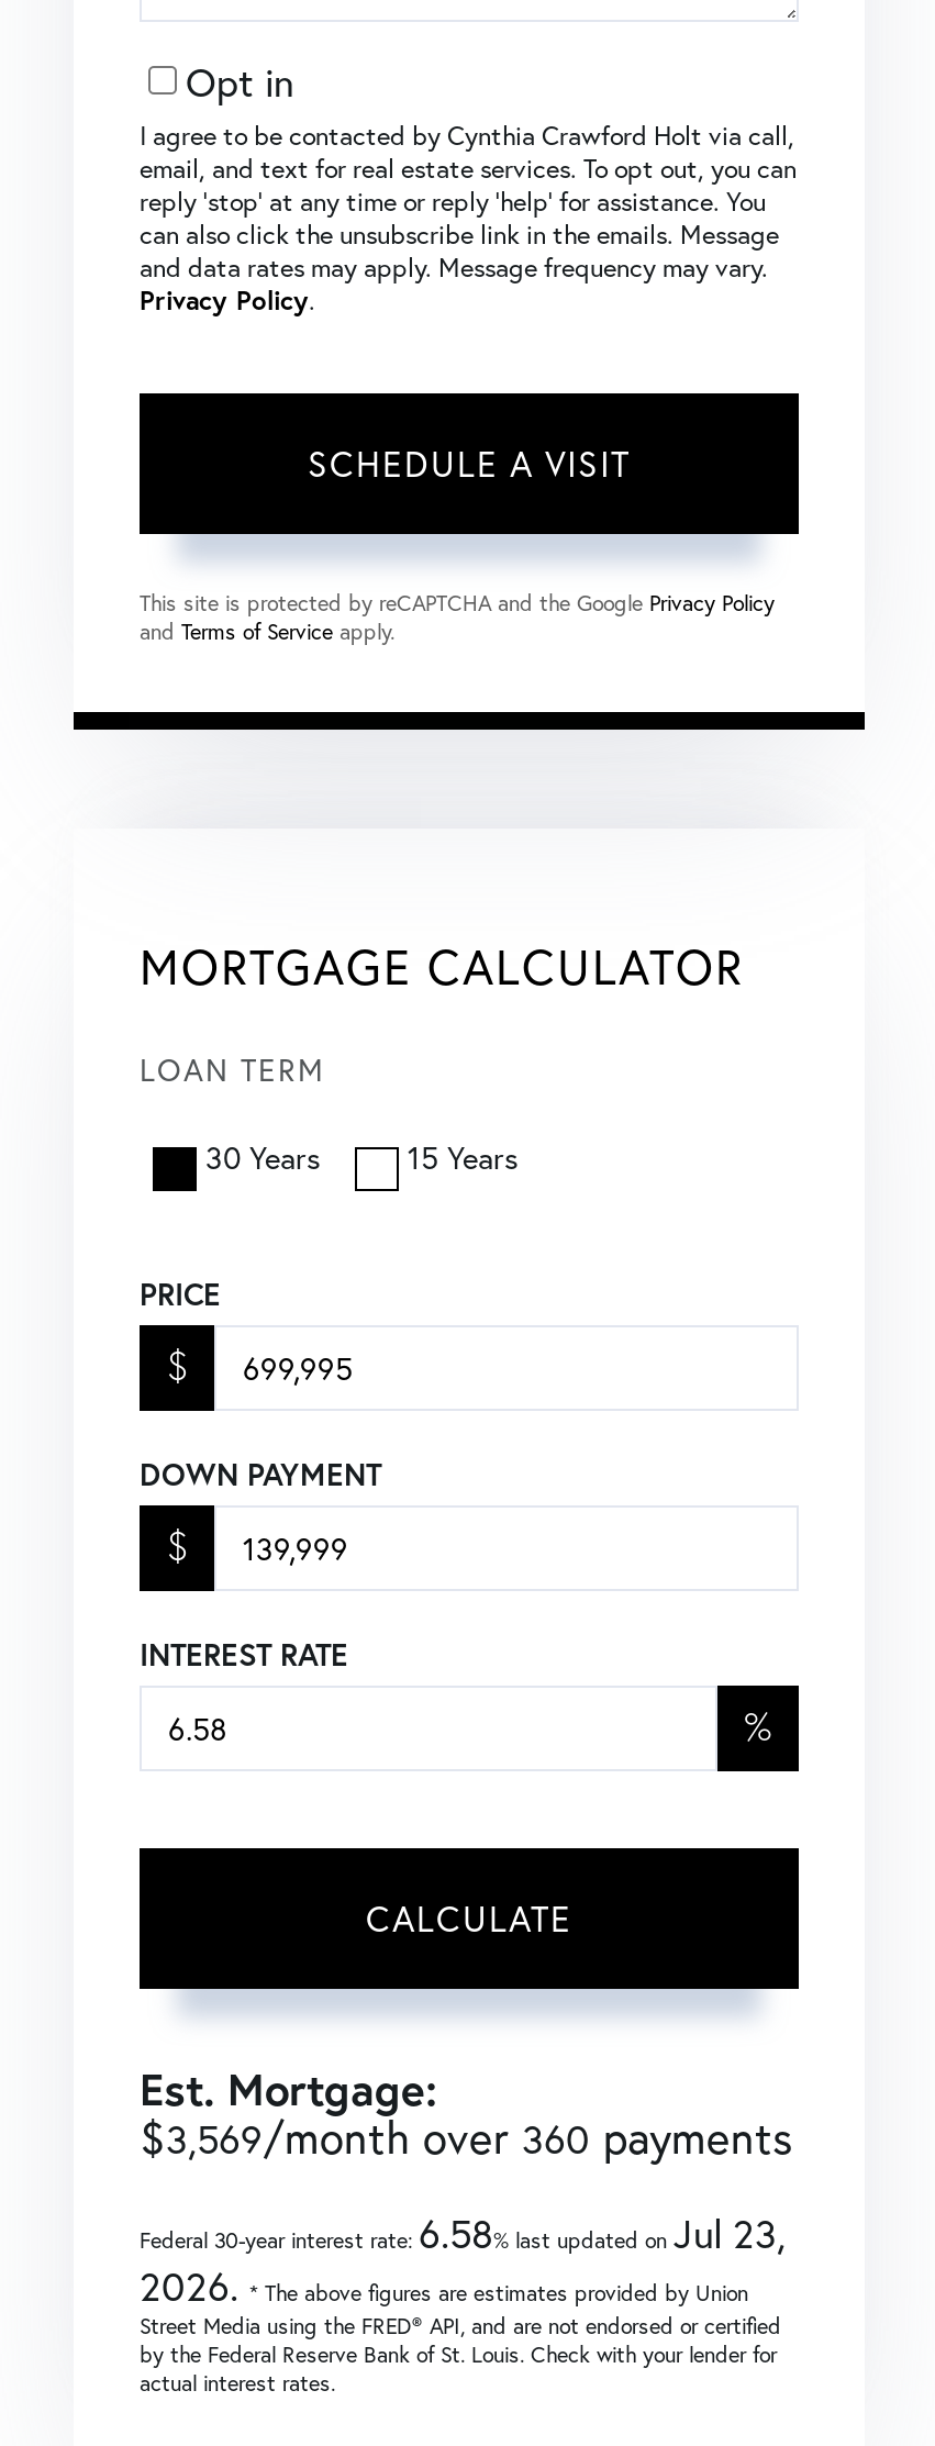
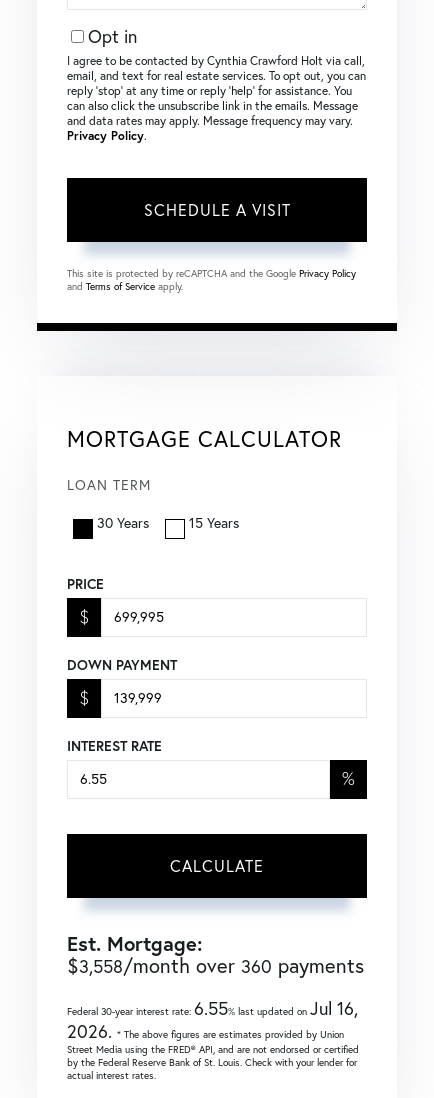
[140,2108,792,2167] $3,569/month over 360 payments -> [67,953,364,978] $3,558/month over 360 payments
[140,2206,786,2259] Federal 30-year interest rate:6.58% last updated onJul 23, -> [67,997,358,1020] Federal 30-year interest rate:6.55% last updated onJul 16,

